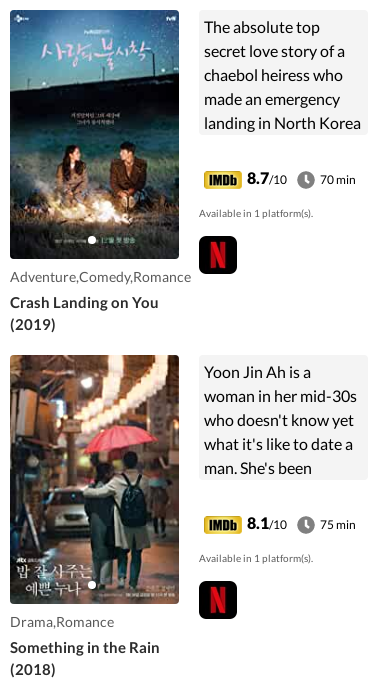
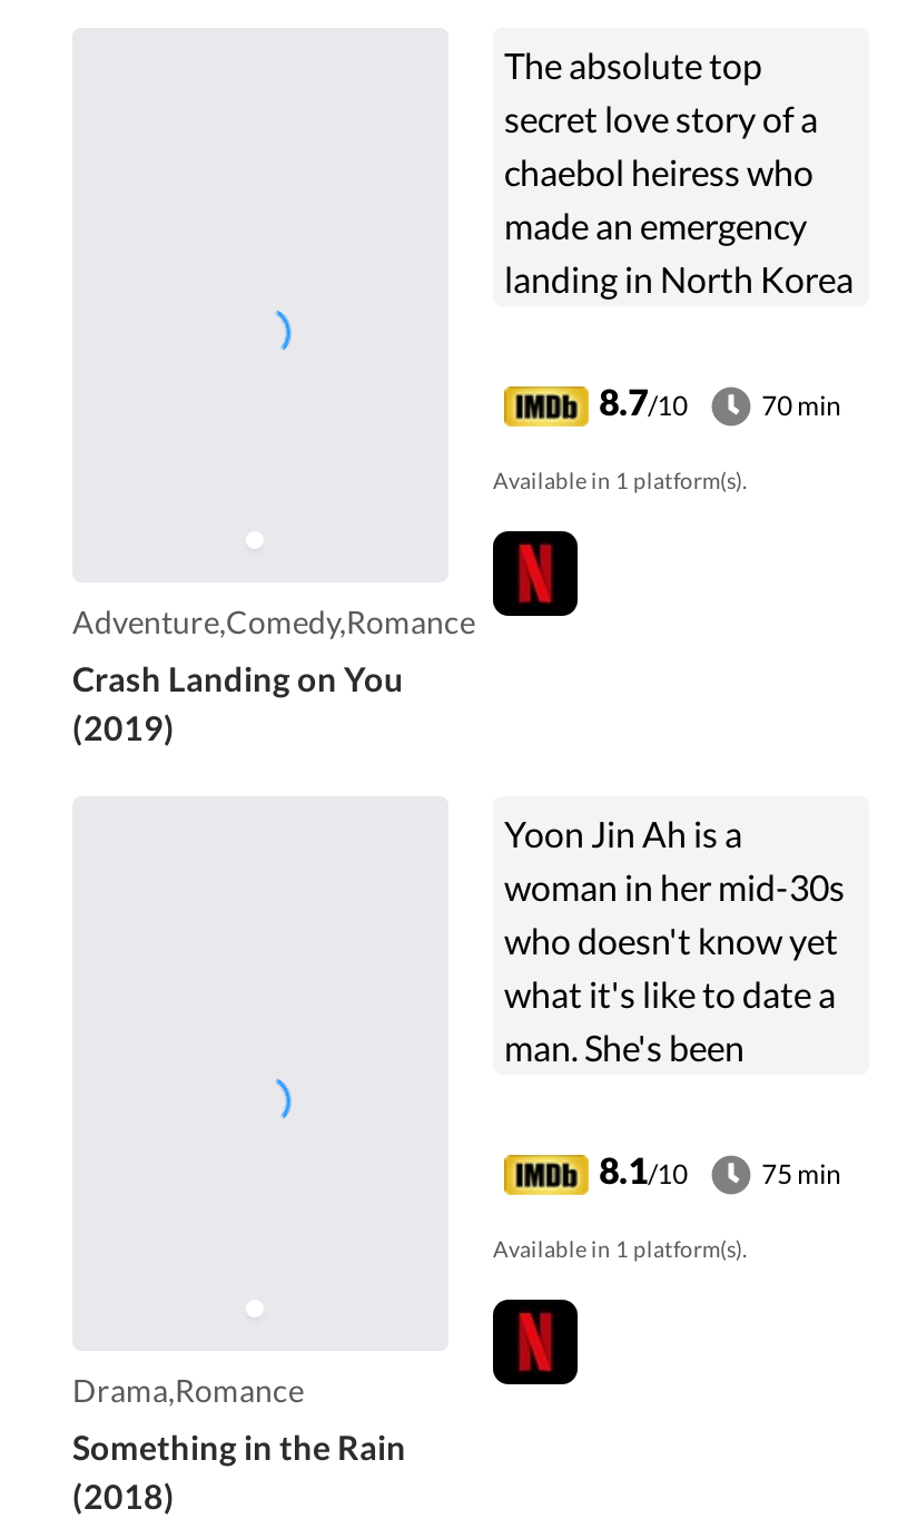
[9,9,180,260] [image] -> none
[9,354,180,605] [image] -> none

